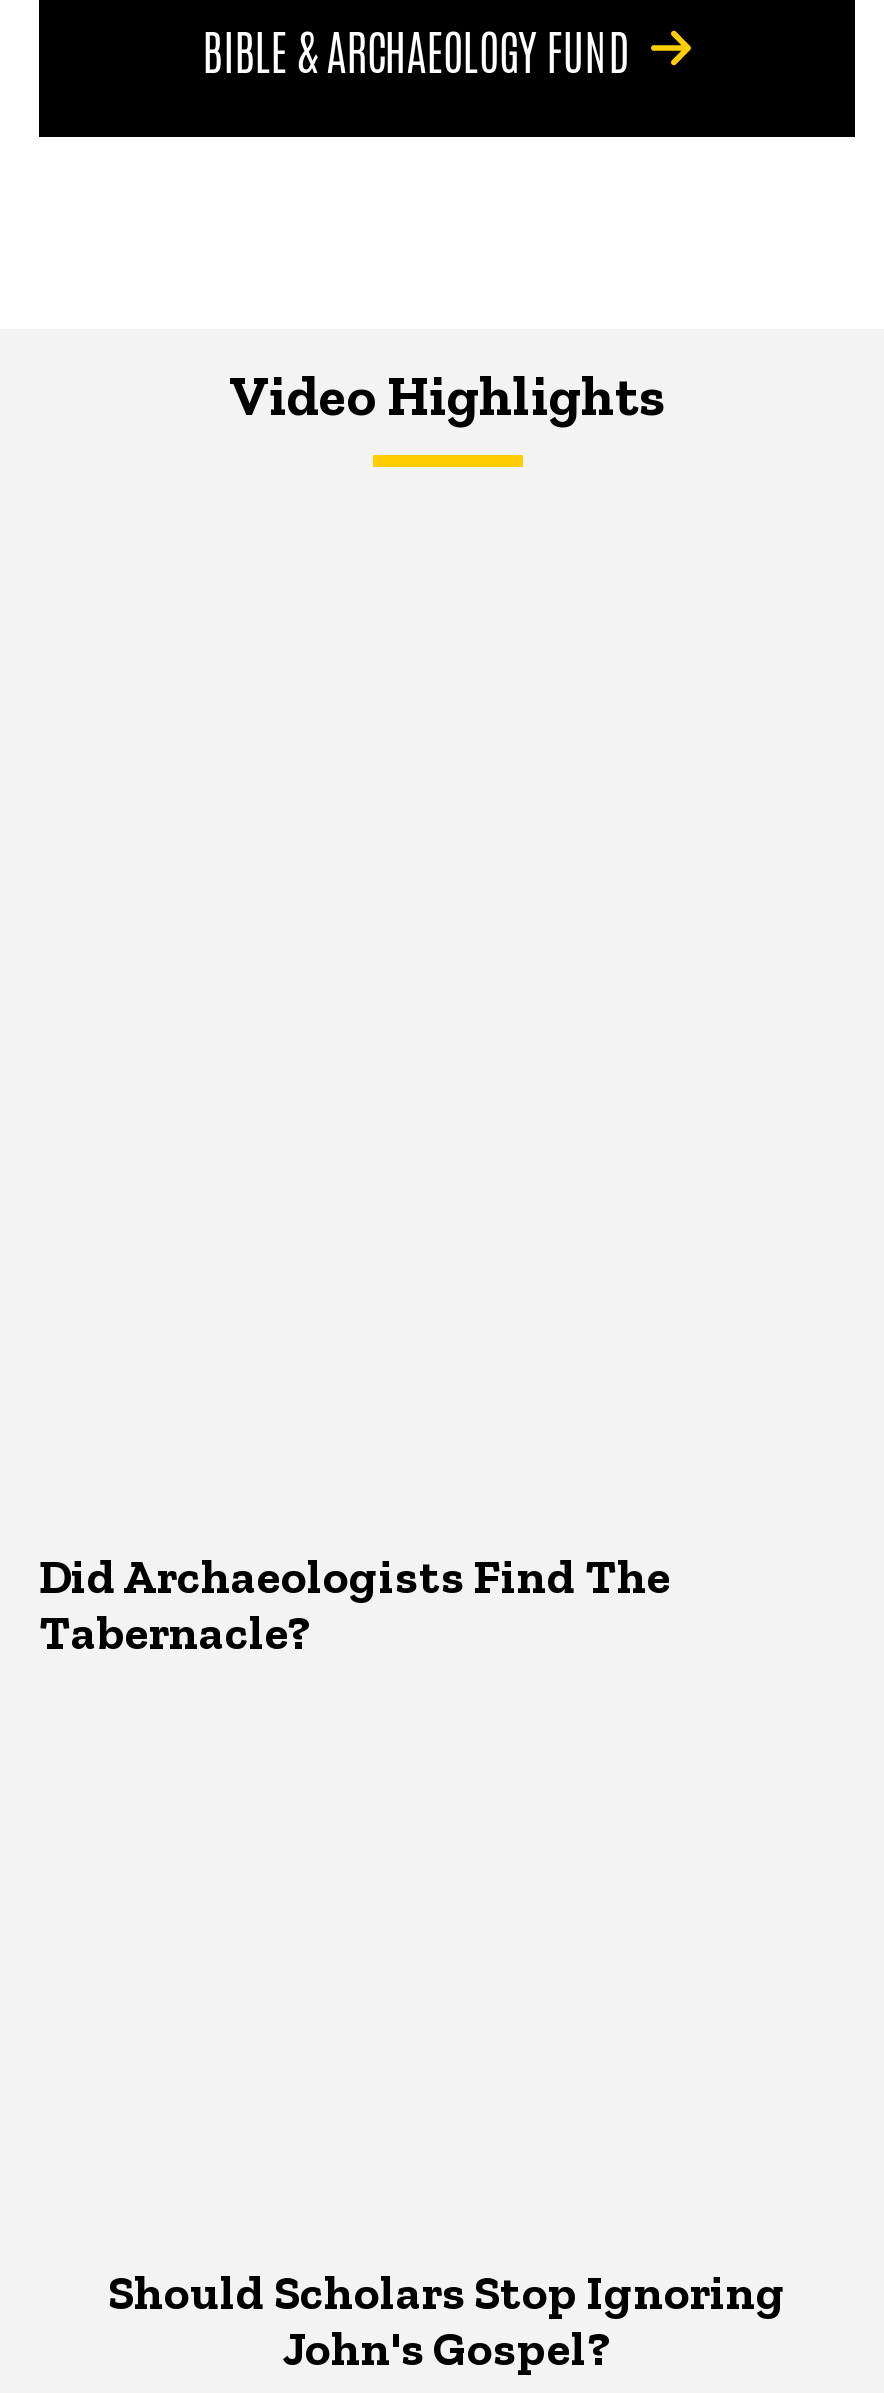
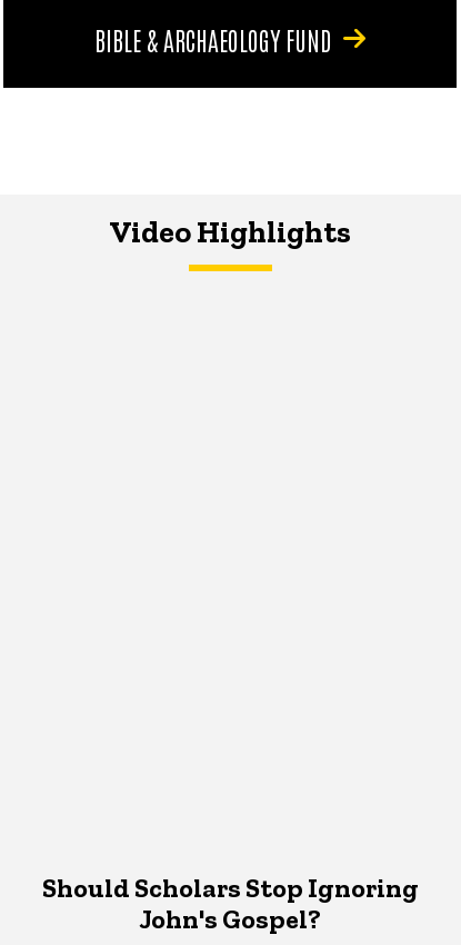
[39,1547,671,1661] Did Archaeologists Find The | Tabernacle? -> none

